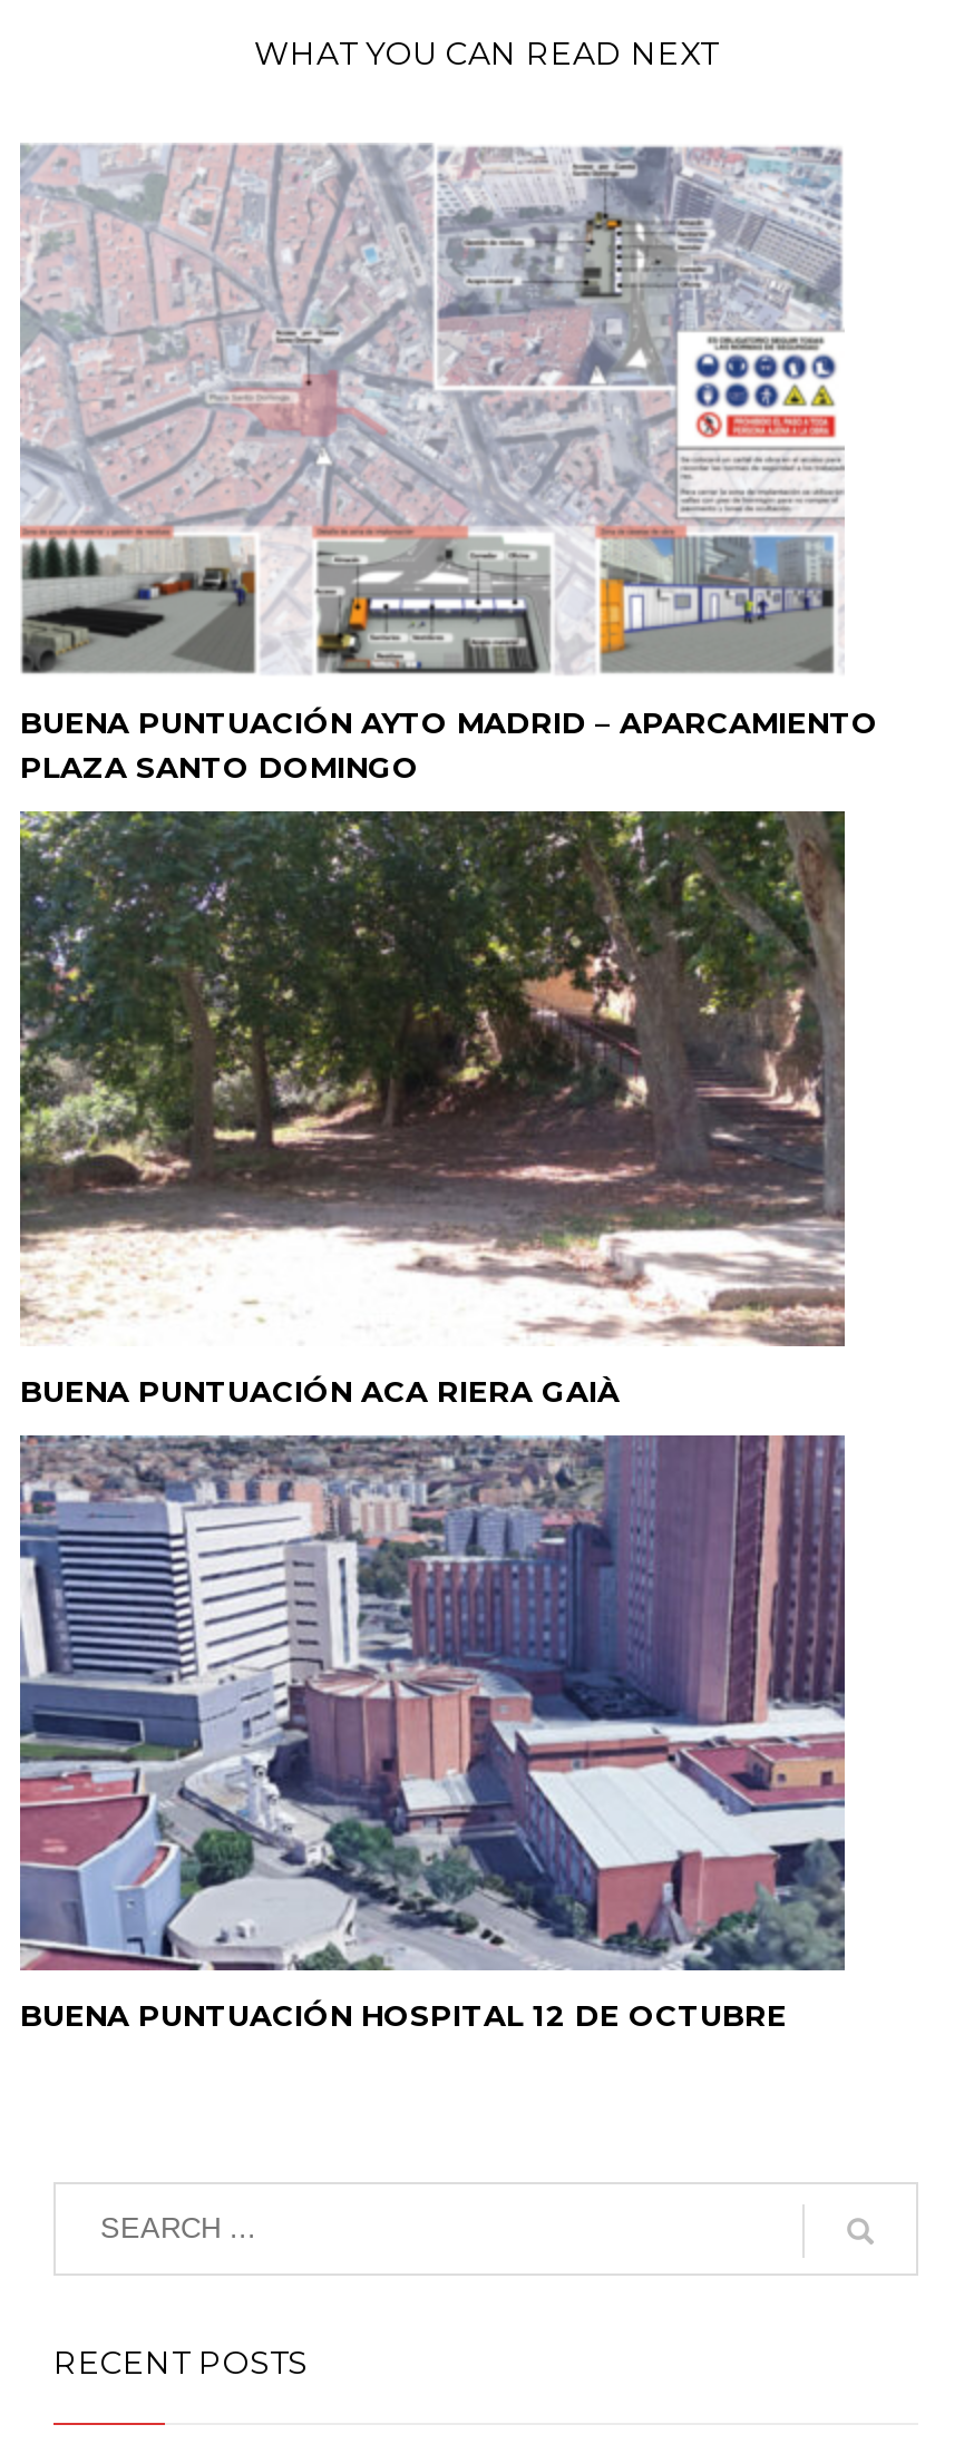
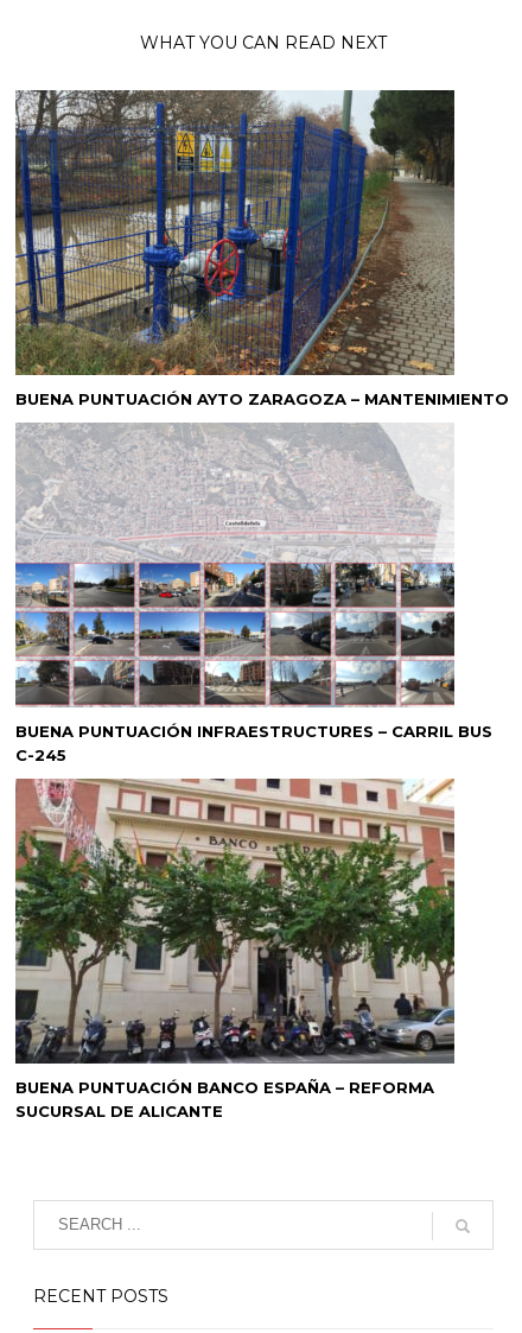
[20,143,878,784] [image] | BUENA PUNTUACIÓN AYTO MADRID – APARCAMIENTO | PLAZA SANTO DOMINGO -> [14,89,509,408] [image] | BUENA PUNTUACIÓN AYTO ZARAGOZA – MANTENIMIENTO
[18,769,847,1266] [image] -> [14,440,454,712] [image]
[20,1372,620,1408] BUENA PUNTUACIÓN ACA RIERA GAIÀ -> [15,721,492,764] BUENA PUNTUACIÓN INFRAESTRUCTURES – CARRIL BUS | C-245
[18,1433,847,2032] [image] | BUENA PUNTUACIÓN HOSPITAL 12 DE OCTUBRE -> [14,779,456,1120] [image] | BUENA PUNTUACIÓN BANCO ESPAÑA – REFORMA | SUCURSAL DE ALICANTE

